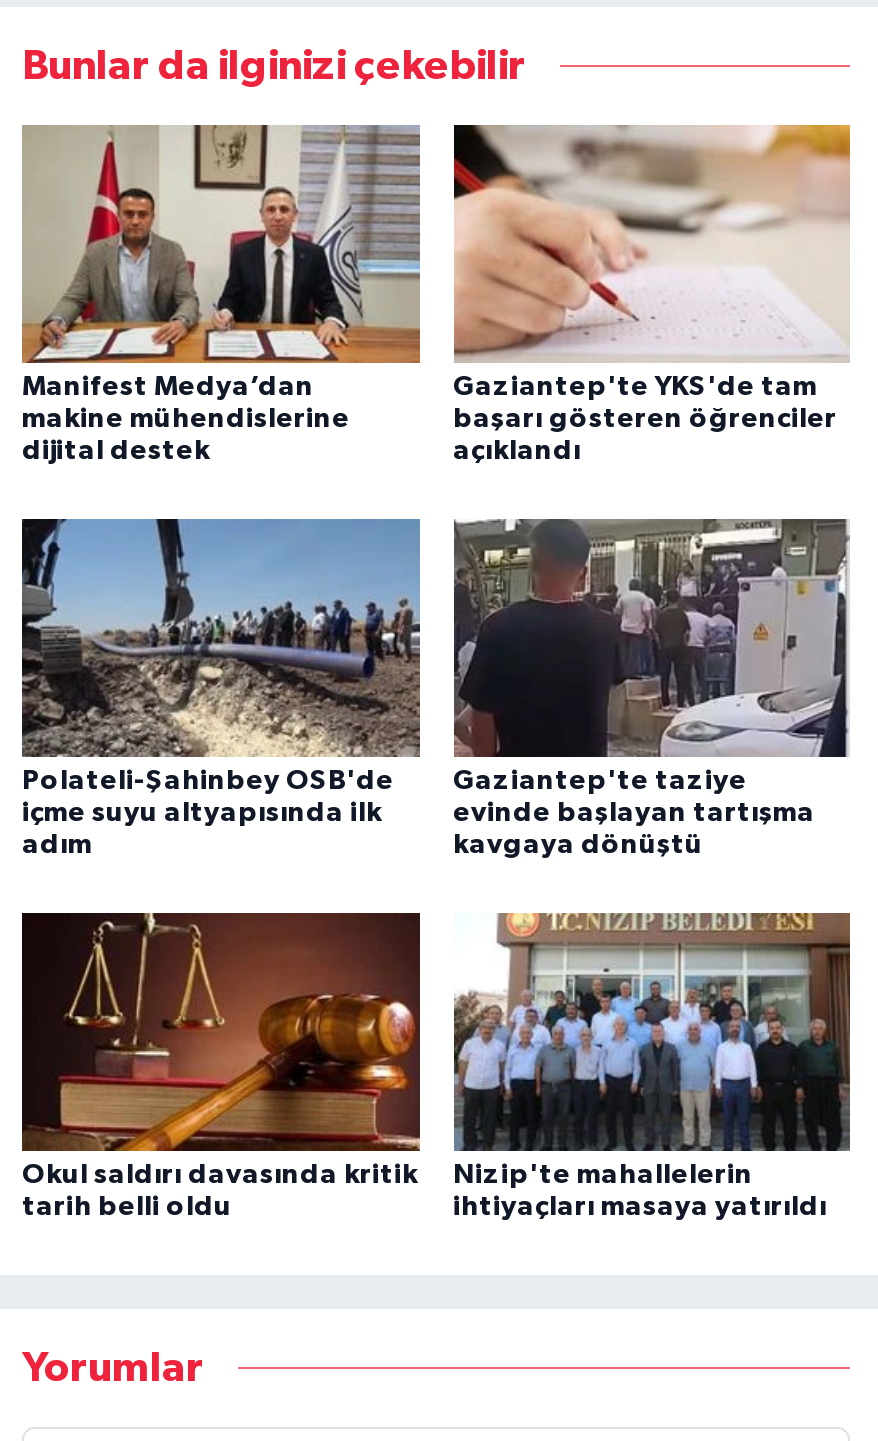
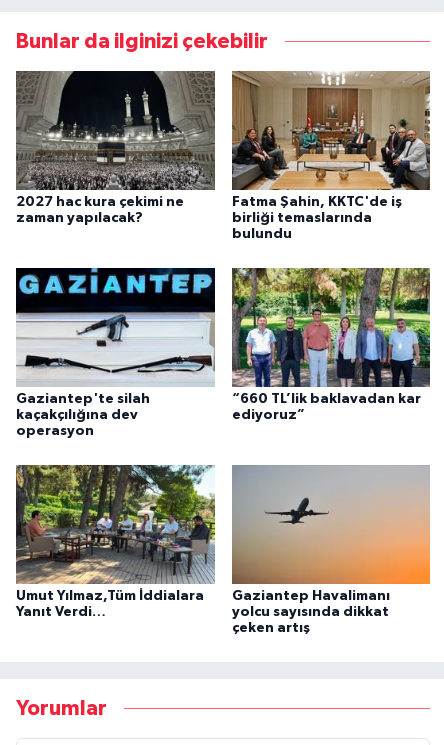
[22,123,420,466] [image] | Manifest Medya’dan | makine mühendislerine | dijital destek -> [16,70,215,225] [image] | 2027 hac kura çekimi ne | zaman yapılacak?
[452,123,850,466] [image] | Gaziantep'te YKS'de tam | başarı gösteren öğrenciler | açıklandı -> [231,70,431,241] [image] | Fatma Şahin, KKTC'de iş | birliği temaslarında | bulundu
[20,517,422,860] [image] | Polateli-Şahinbey OSB'de | içme suyu altyapısında ilk | adım -> [16,267,216,438] [image] | Gaziantep'te silah | kaçakçılığına dev | operasyon
[453,517,848,860] [image] | Gaziantep'te taziye | evinde başlayan tartışma | kavgaya dönüştü -> [231,267,431,422] [image] | “660 TL’lik baklavadan kar | ediyoruz”
[22,911,422,1221] [image] | Okul saldırı davasında kritik | tarih belli oldu -> [15,464,216,619] [image] | Umut Yılmaz,Tüm İddialara | Yanıt Verdi…
[453,913,852,1221] [image] | Nizip'te mahallelerin | ihtiyaçları masaya yatırıldı -> [231,464,431,635] [image] | Gaziantep Havalimanı | yolcu sayısında dikkat | çeken artış

